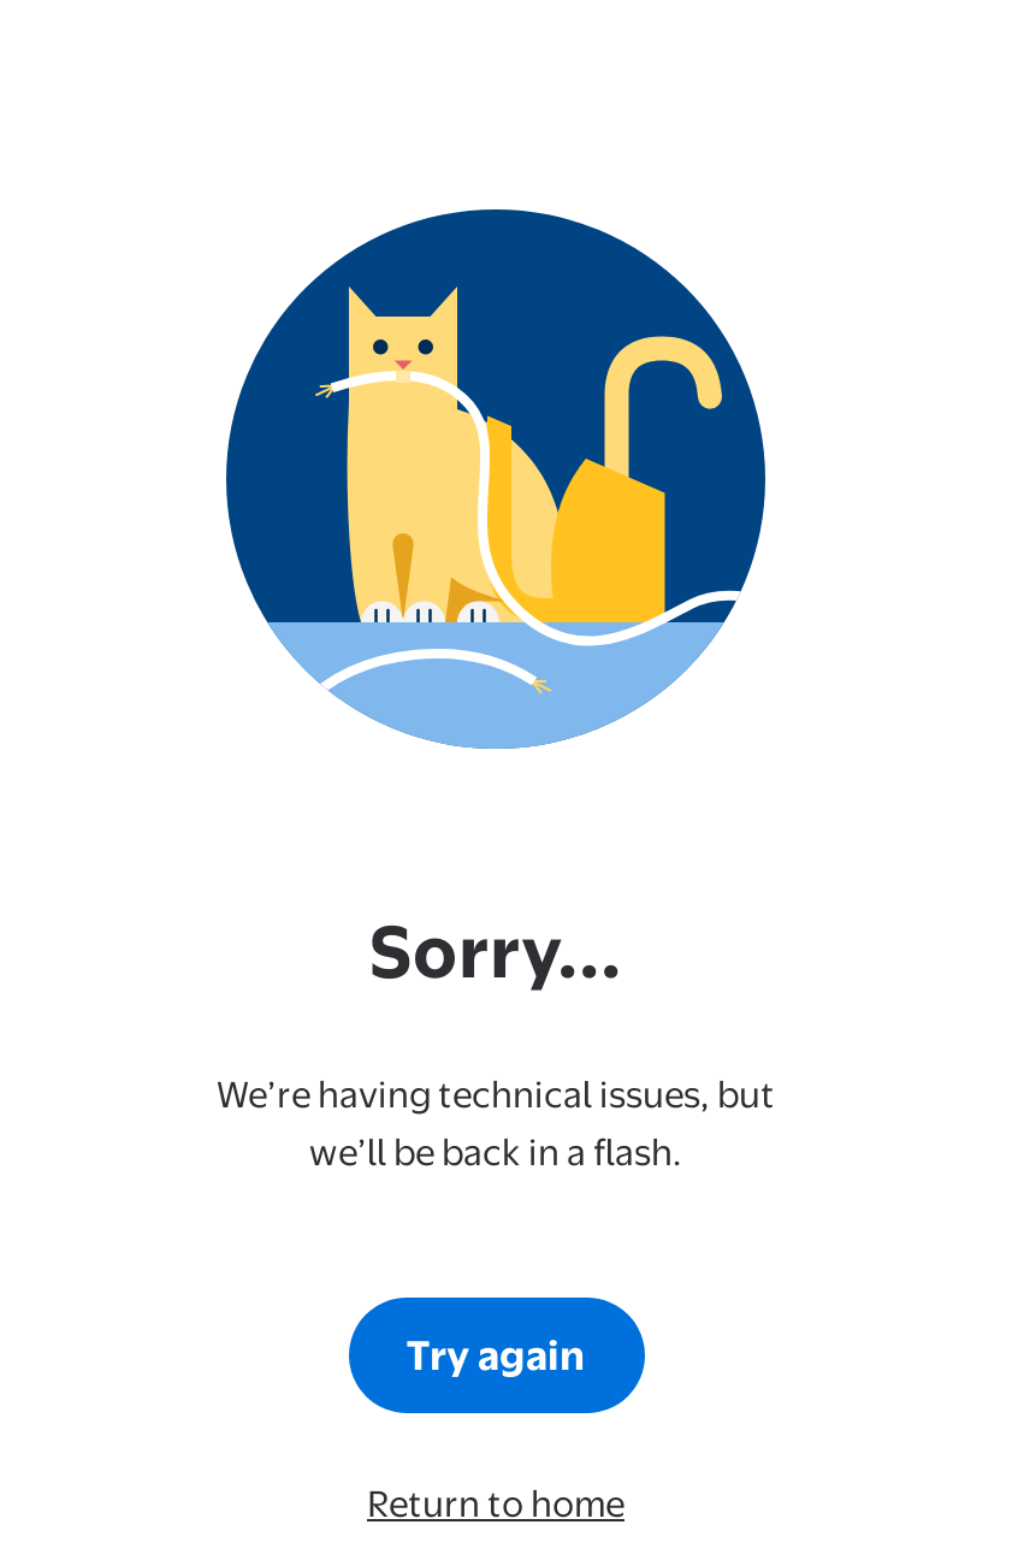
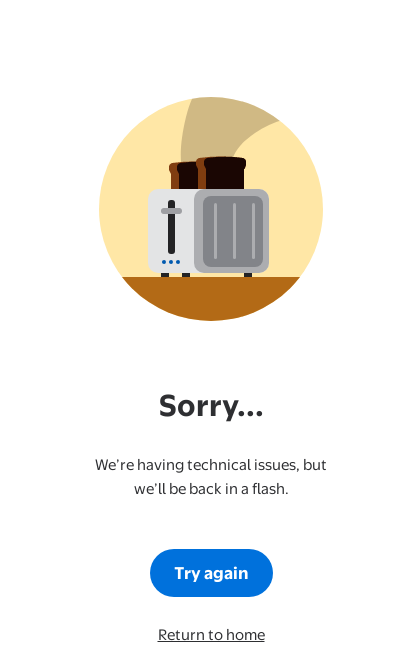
[224,207,768,751] [image] -> [99,97,323,322] [image]

